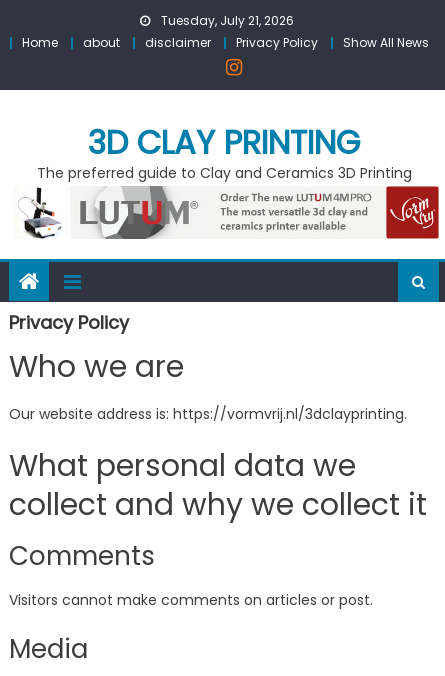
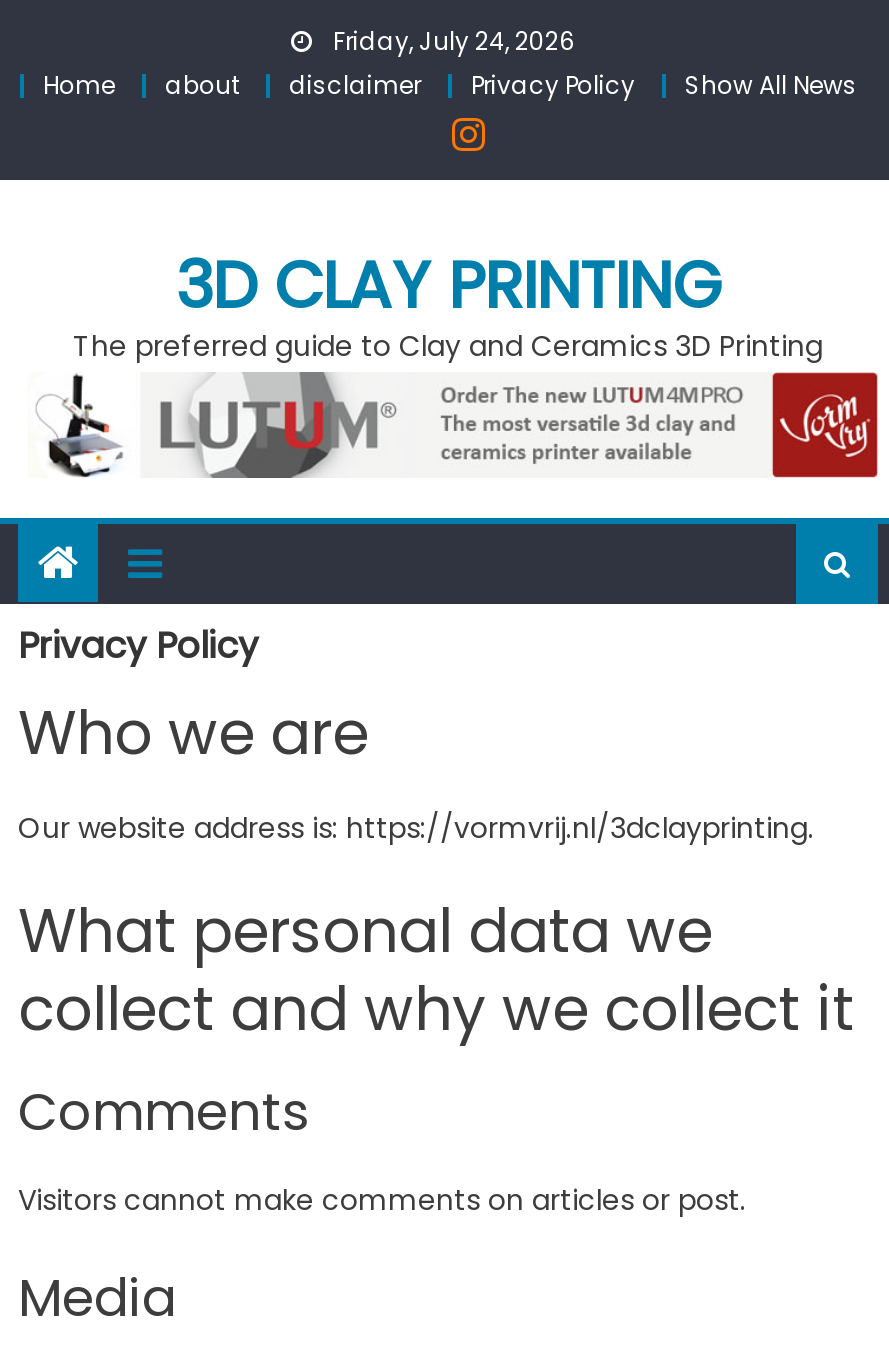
[157,12,293,29] Tuesday, July 21, 2026 -> [327,24,575,58] Friday, July 24, 2026

